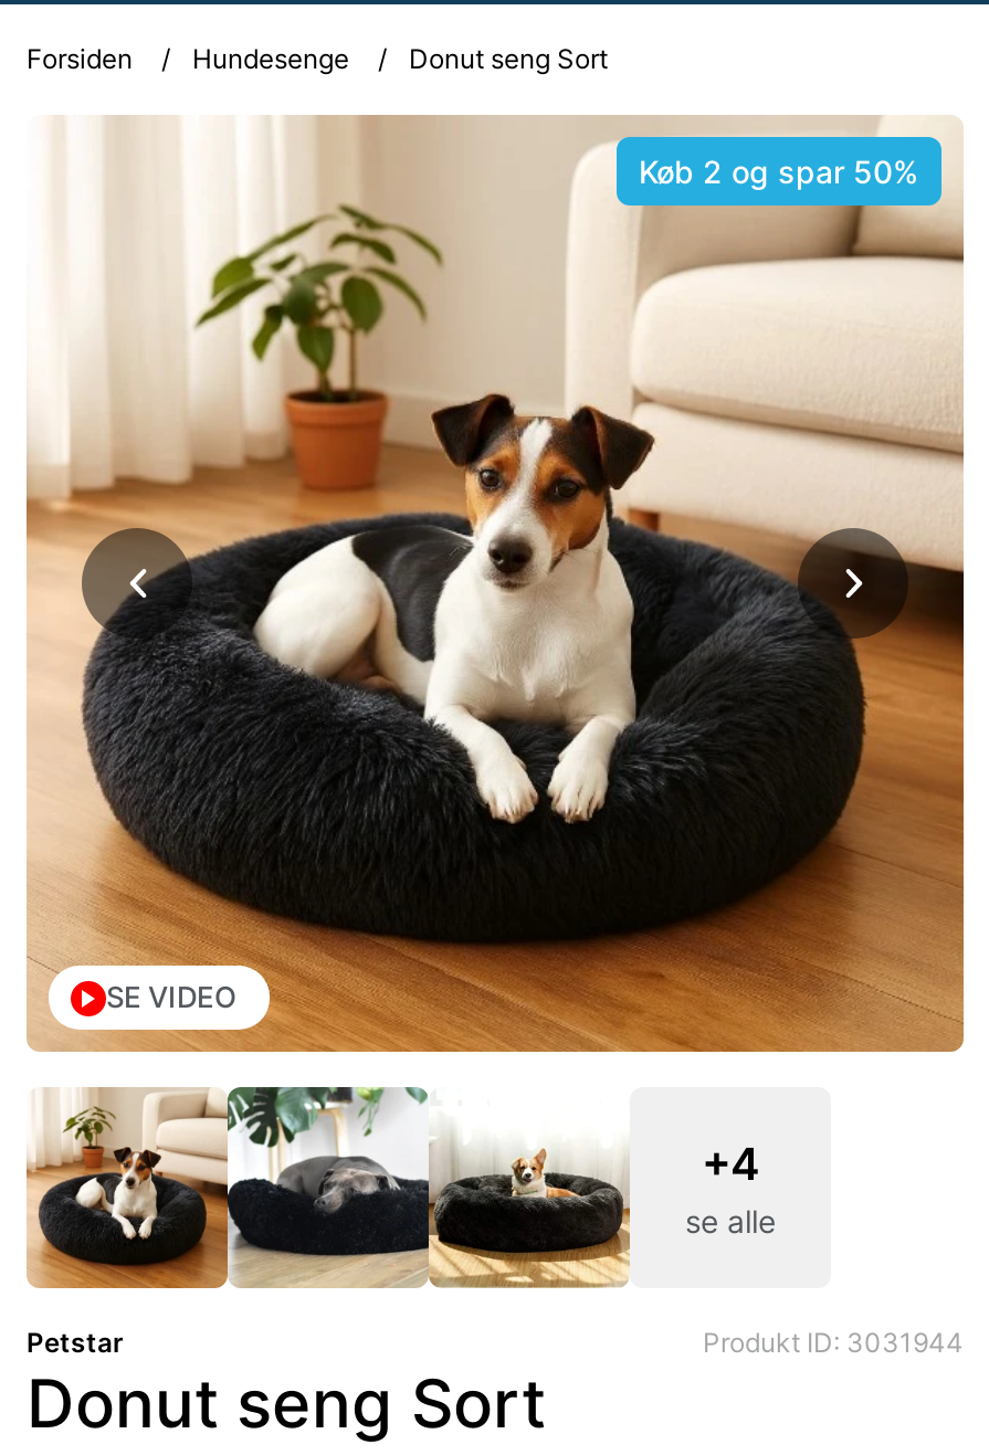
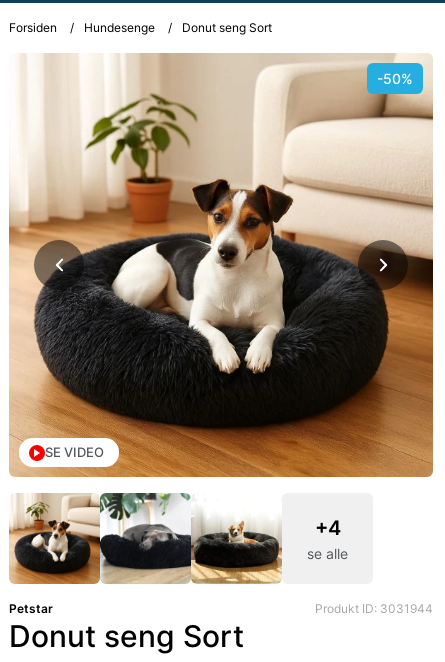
[639,152,919,190] Køb 2 og spar 50% -> [377,70,413,87] -50%

